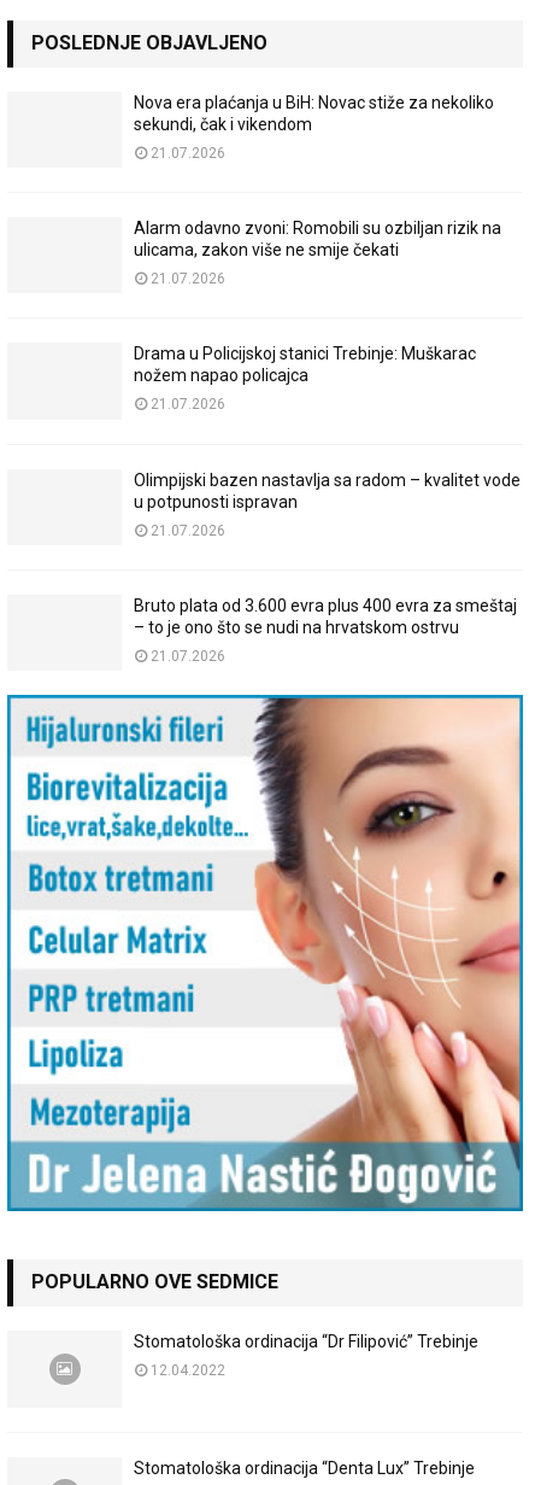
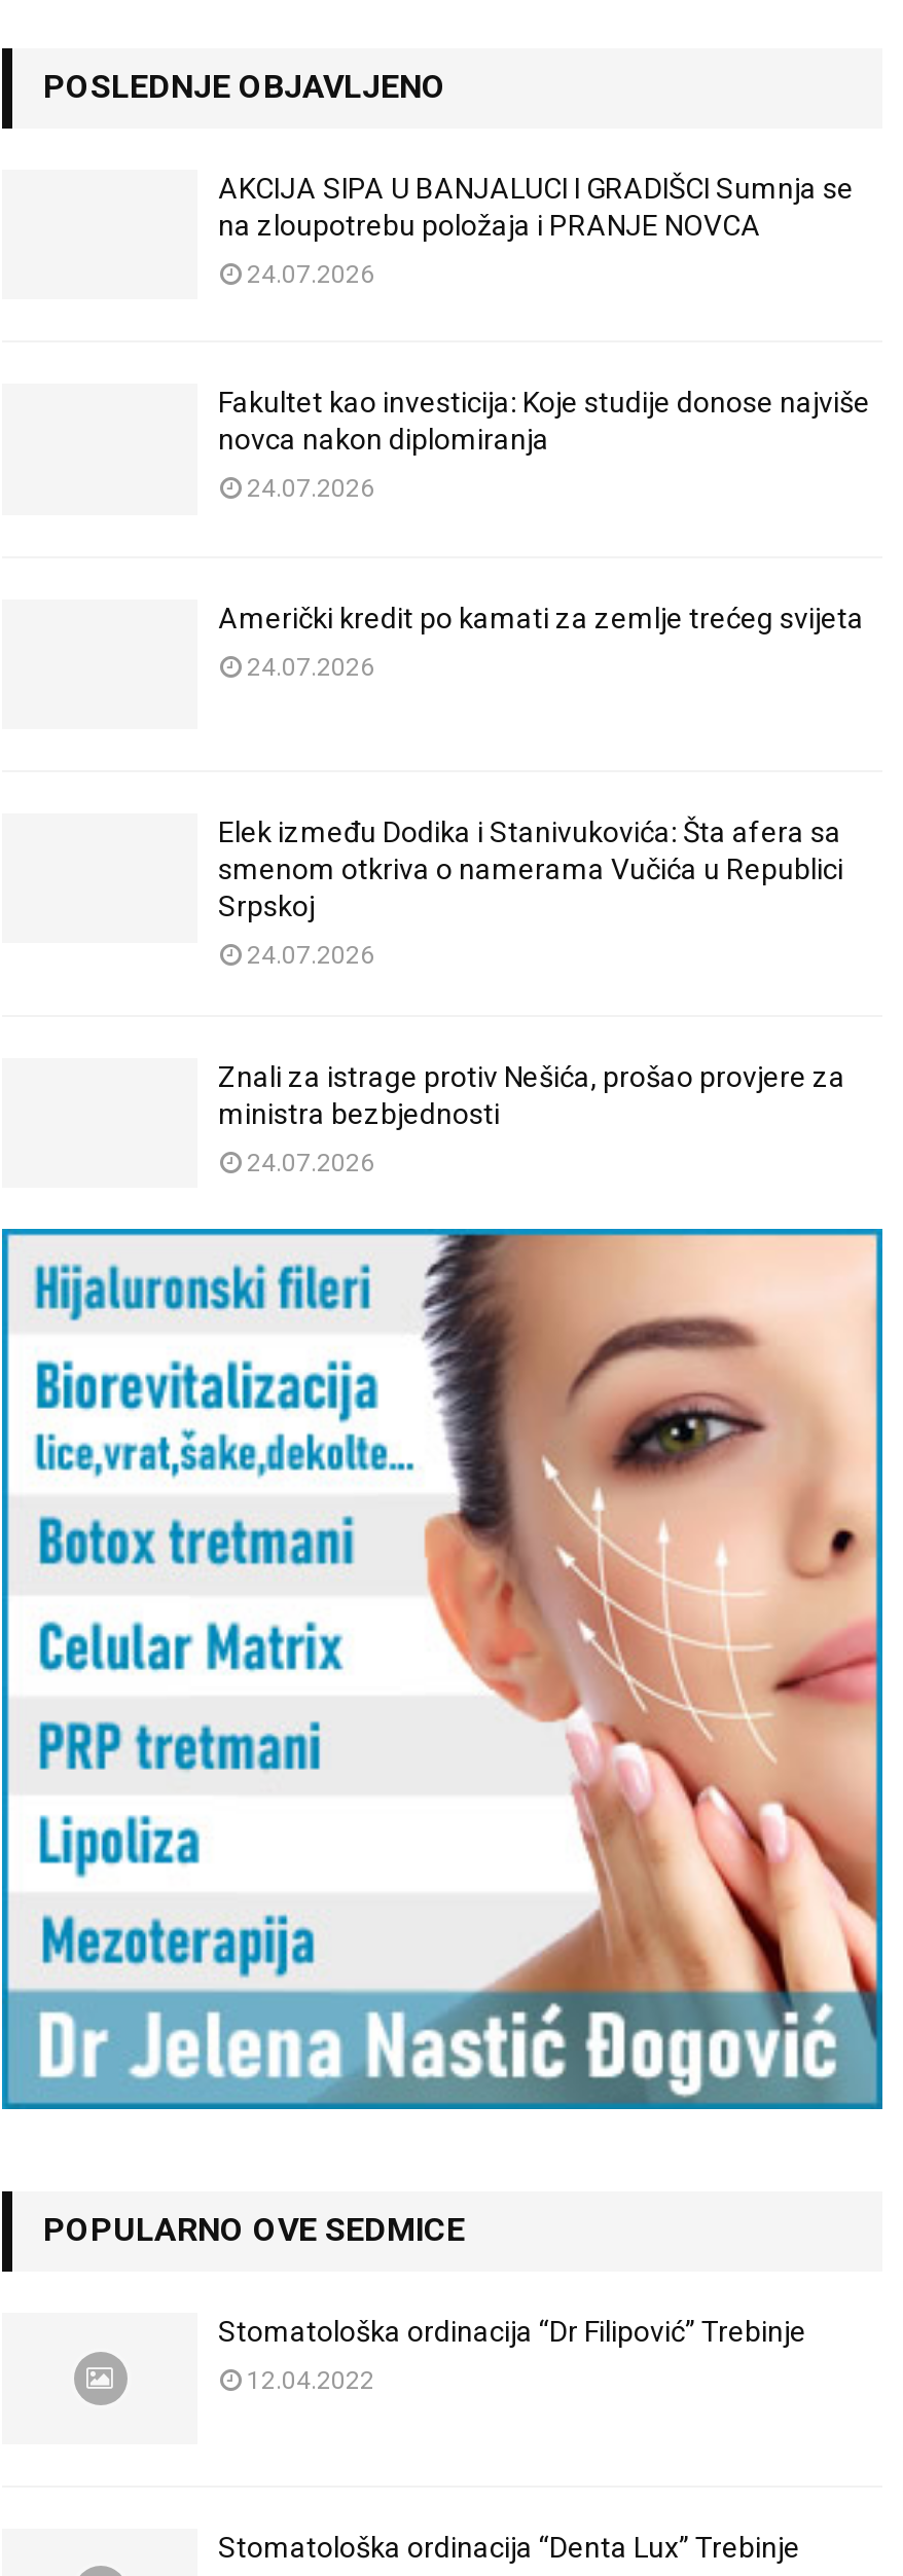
[134,93,494,134] Nova era plaćanja u BiH: Novac stiže za nekoliko | sekundi, čak i vikendom -> [218,172,854,242] AKCIJA SIPA U BANJALUCI I GRADIŠCI Sumnja se | na zloupotrebu položaja i PRANJE NOVCA
[151,144,225,161] 21.07.2026 -> [247,261,374,289] 24.07.2026
[134,218,501,259] Alarm odavno zvoni: Romobili su ozbiljan rizik na | ulicama, zakon više ne smije čekati -> [218,387,870,457] Fakultet kao investicija: Koje studije donose najviše | novca nakon diplomiranja
[151,270,225,287] 21.07.2026 -> [247,475,374,504] 24.07.2026
[134,344,476,385] Drama u Policijskoj stanici Trebinje: Muškarac | nožem napao policajca -> [218,601,864,634] Američki kredit po kamati za zemlje trećeg svijeta
[151,396,225,413] 21.07.2026 -> [247,653,374,682] 24.07.2026
[134,470,521,511] Olimpijski bazen nastavlja sa radom – kvalitet vode | u potpunosti ispravan -> [218,816,843,923] Elek između Dodika i Stanivukovića: Šta afera sa | smenom otkriva o namerama Vučića u Republici | Srpskoj
[151,522,225,539] 21.07.2026 -> [247,941,374,970] 24.07.2026
[134,596,517,637] Bruto plata od 3.600 evra plus 400 evra za smeštaj | – to je ono što se nudi na hrvatskom ostrvu -> [218,1061,845,1131] Znali za istrage protiv Nešića, prošao provjere za | ministra bezbjednosti
[151,648,225,665] 21.07.2026 -> [247,1149,374,1178] 24.07.2026

